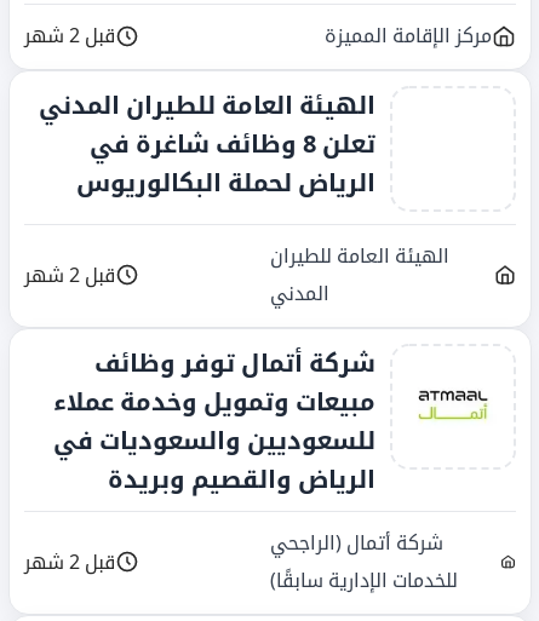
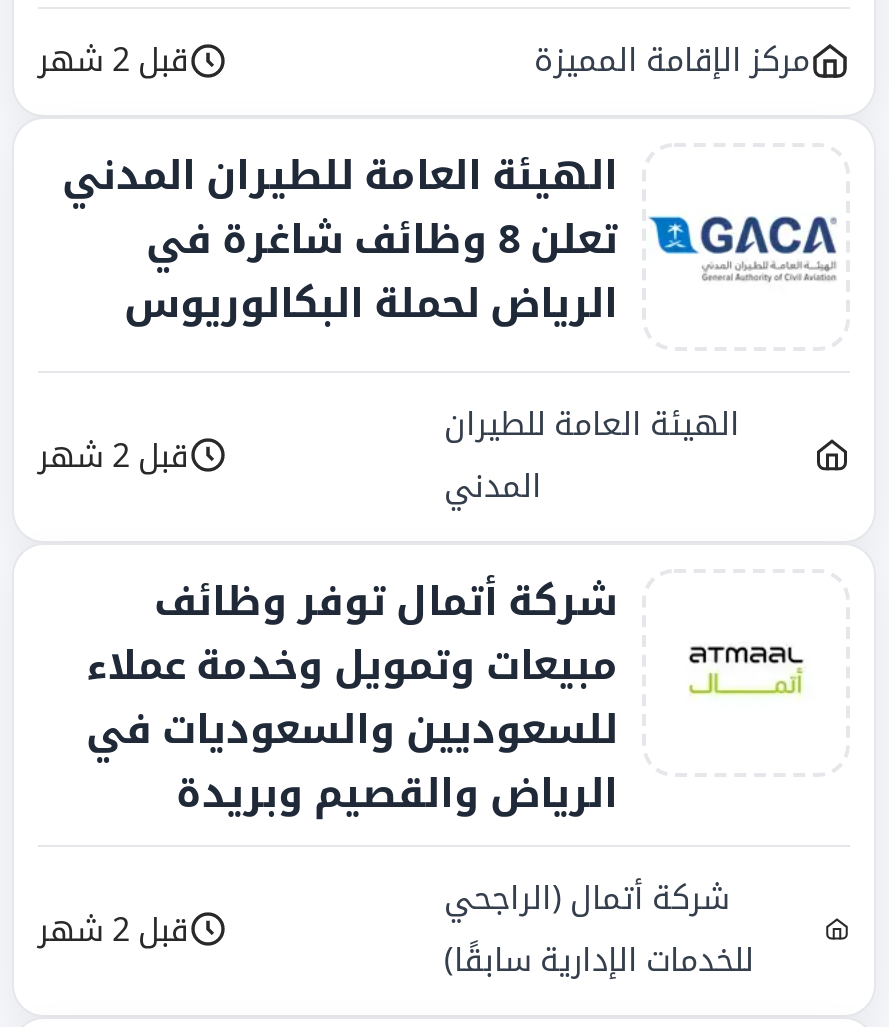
none -> [648,213,838,283] [image]

